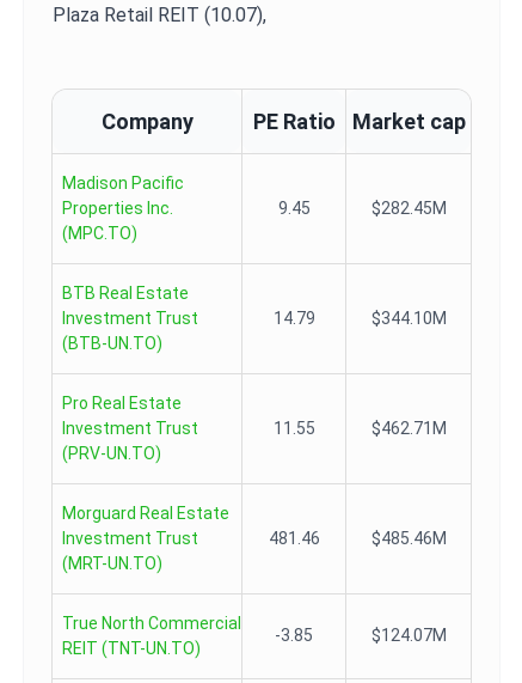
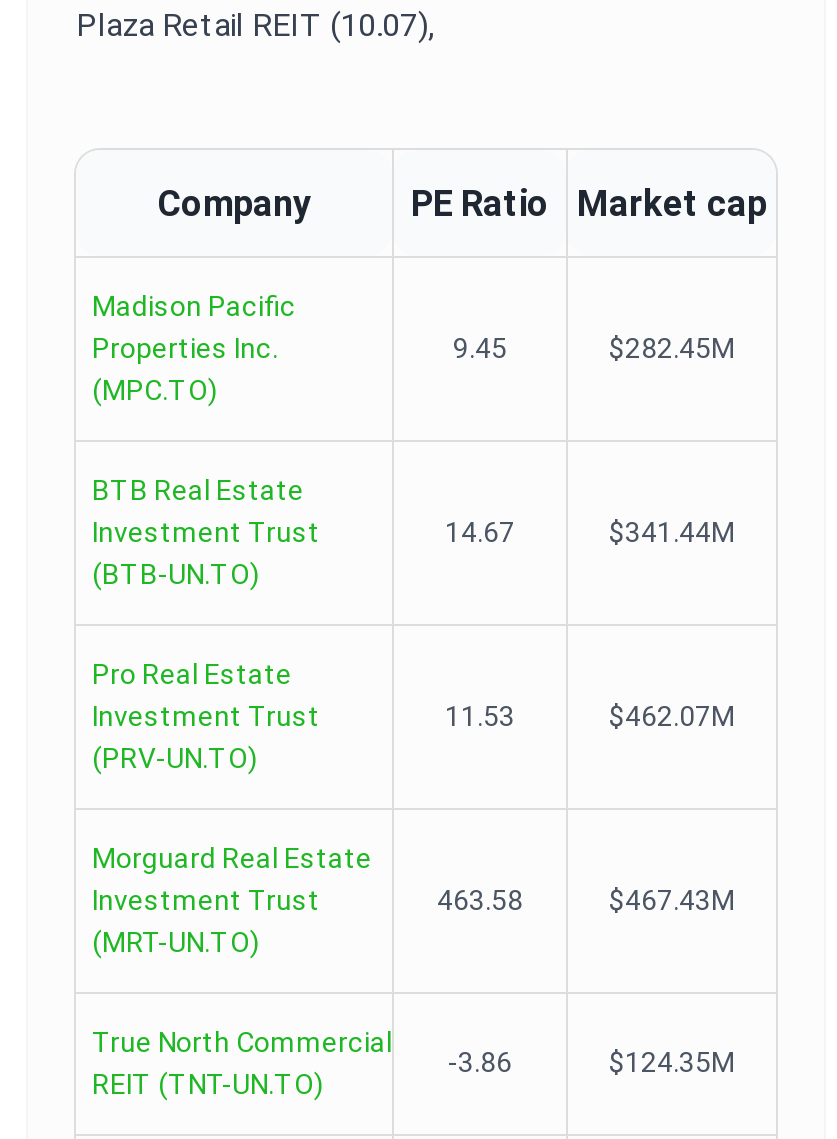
[273,309,446,328] 14.79 | $344.10M -> [445,516,735,548] 14.67 | $341.44M
[273,419,446,438] 11.55 | $462.71M -> [445,700,735,732] 11.53 | $462.07M
[268,529,446,548] 481.46 | $485.46M -> [437,884,735,916] 463.58 | $467.43M
[275,626,446,645] -3.85 | $124.07M -> [448,1046,735,1078] -3.86 | $124.35M

